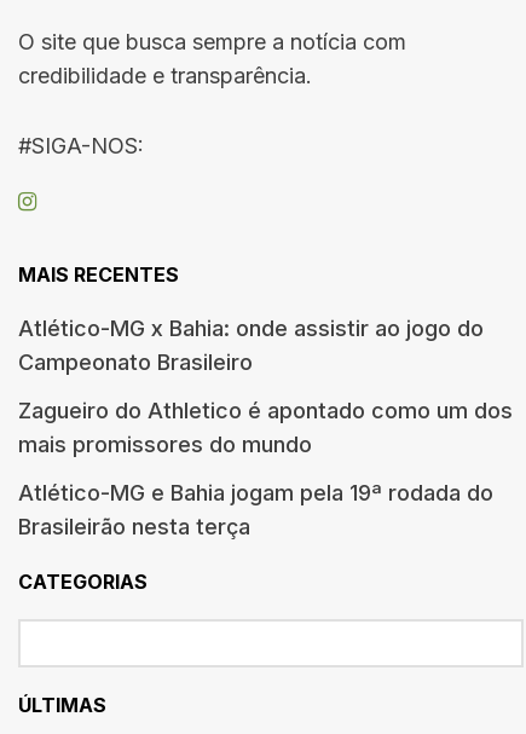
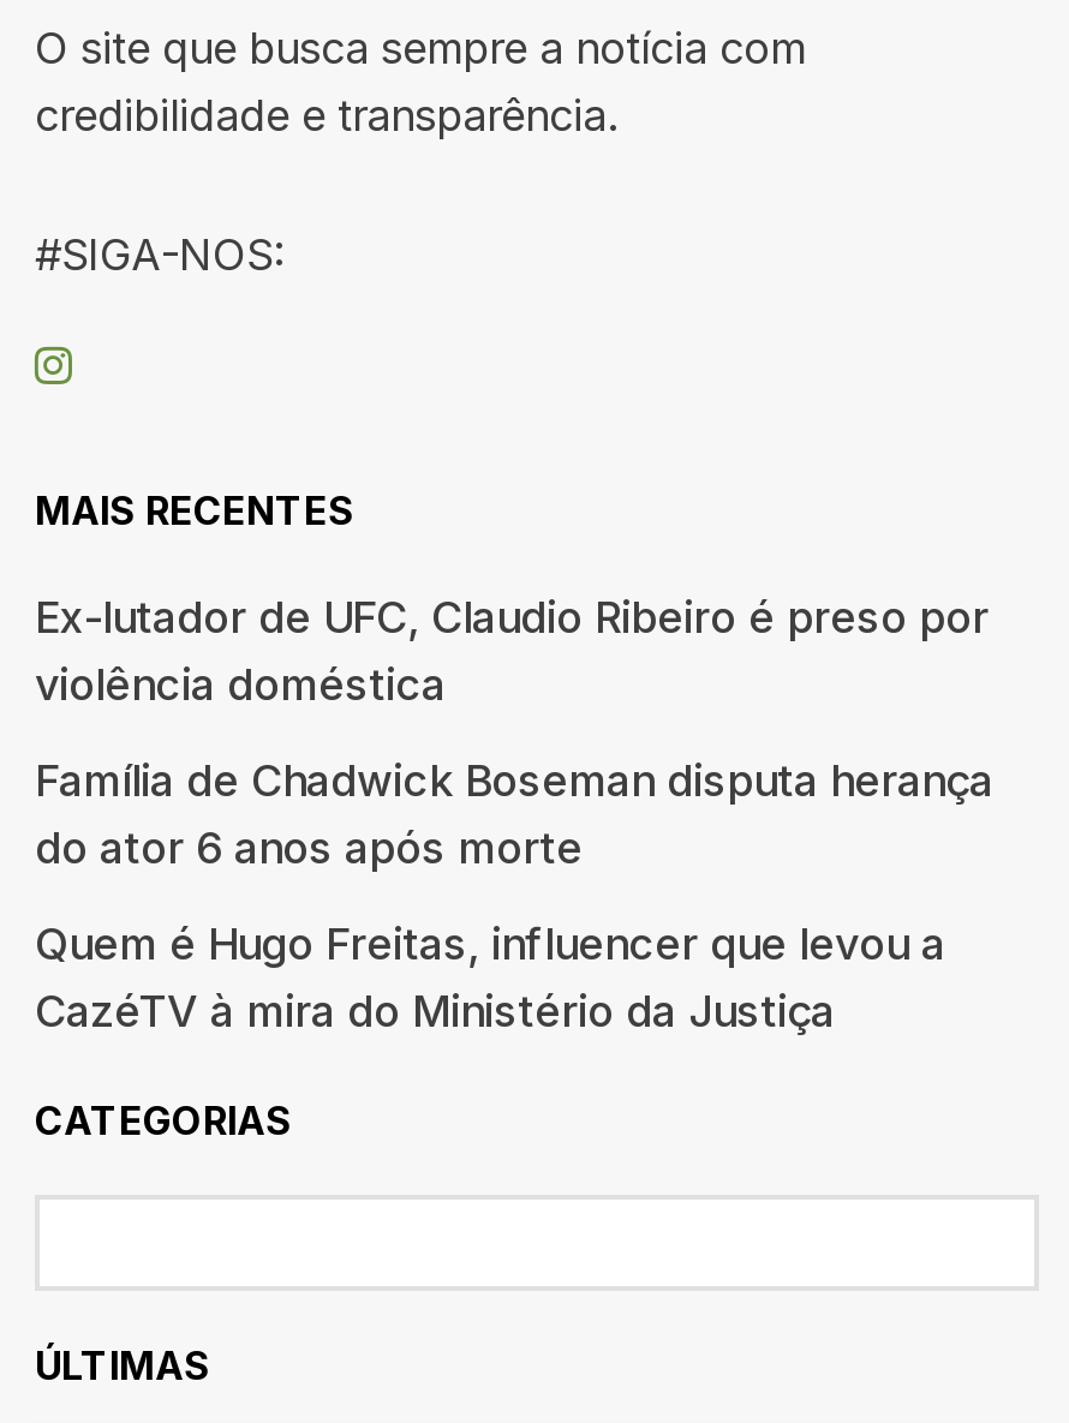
[18,315,484,375] Atlético-MG x Bahia: onde assistir ao jogo do | Campeonato Brasileiro -> [35,592,989,709] Ex-lutador de UFC, Claudio Ribeiro é preso por | violência doméstica
[18,398,513,457] Zagueiro do Athletico é apontado como um dos | mais promissores do mundo -> [35,755,993,873] Família de Chadwick Boseman disputa herança | do ator 6 anos após morte
[18,480,493,539] Atlético-MG e Bahia jogam pela 19ª rodada do | Brasileirão nesta terça -> [35,918,945,1036] Quem é Hugo Freitas, influencer que levou a | CazéTV à mira do Ministério da Justiça

